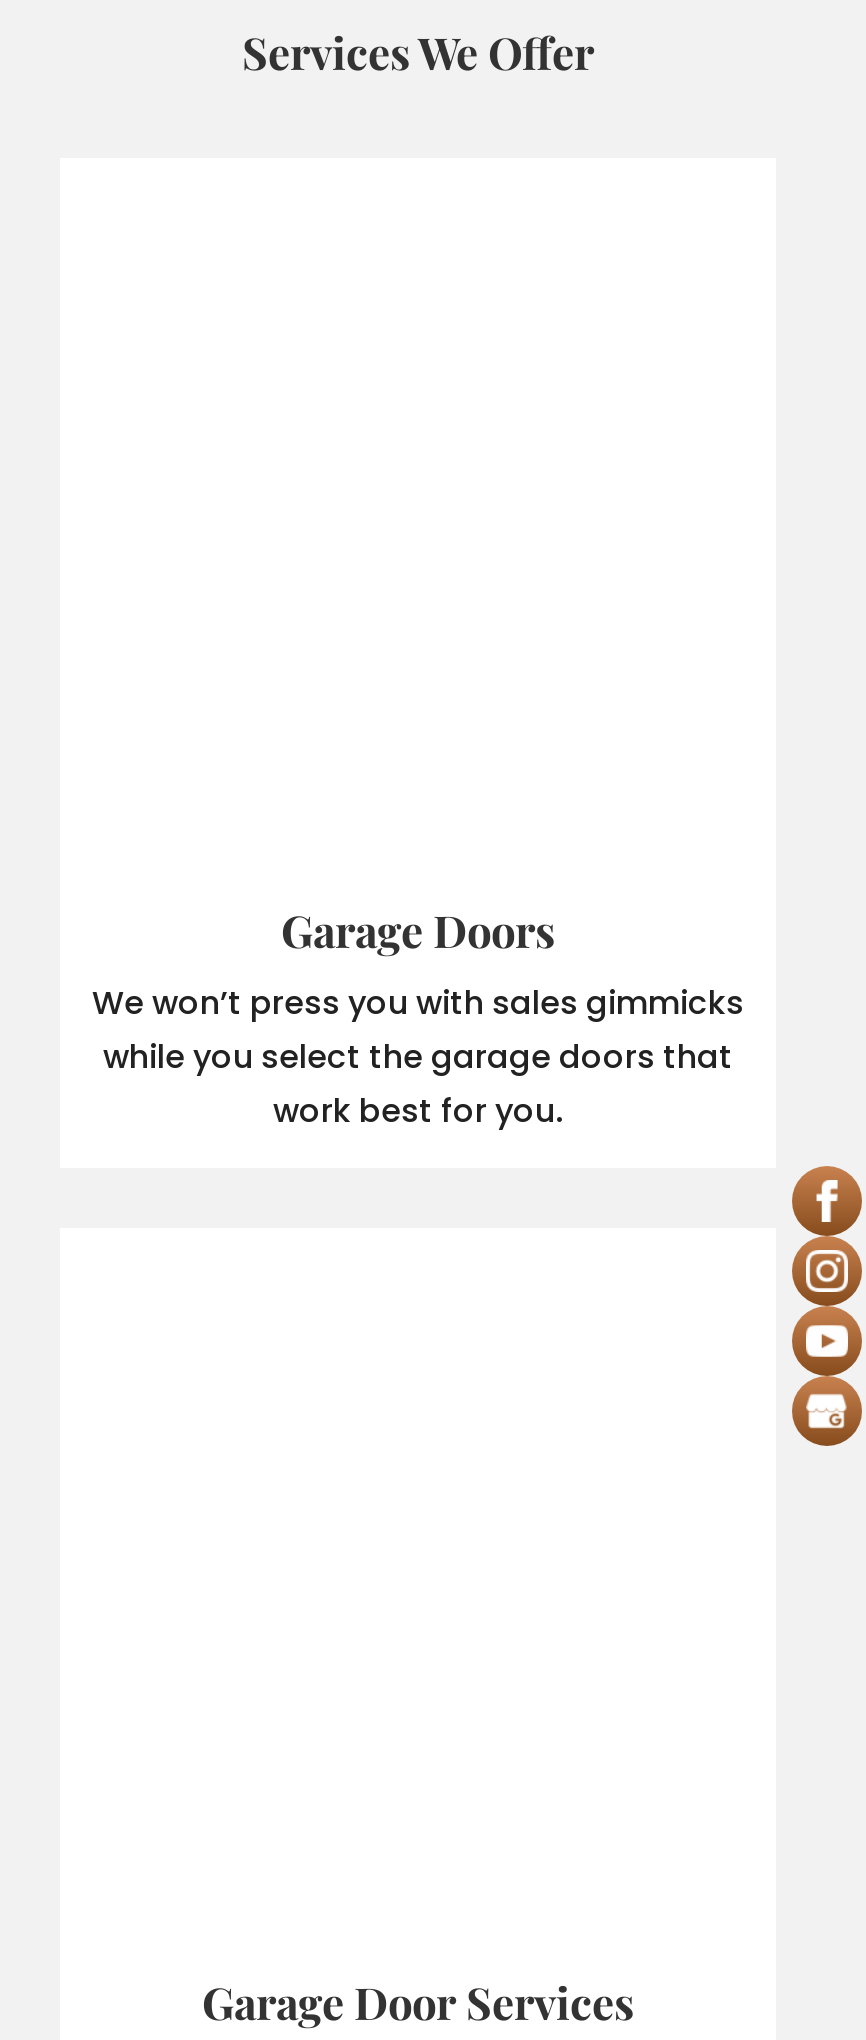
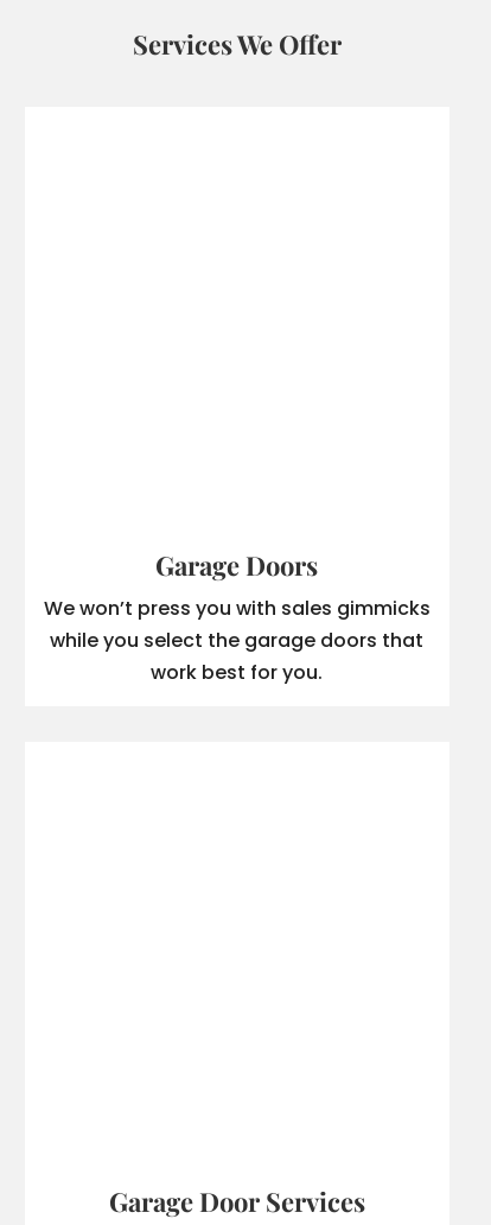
[790,1164,860,1448] [image] -> none

